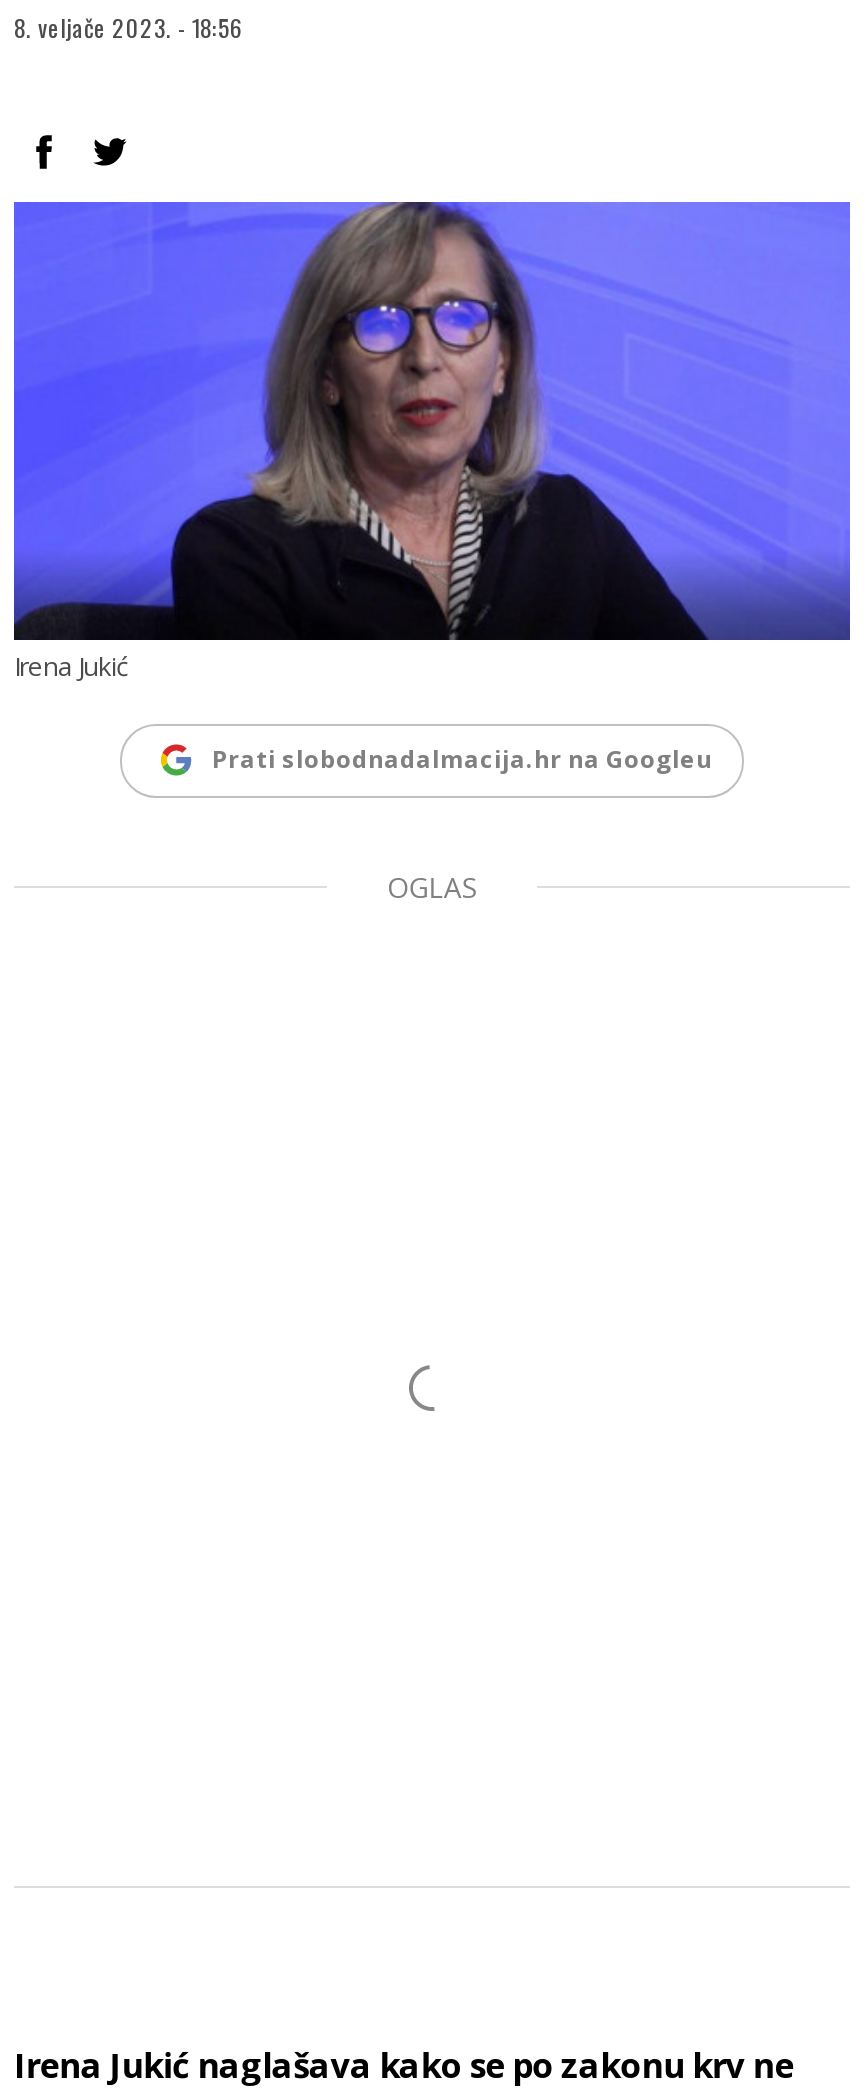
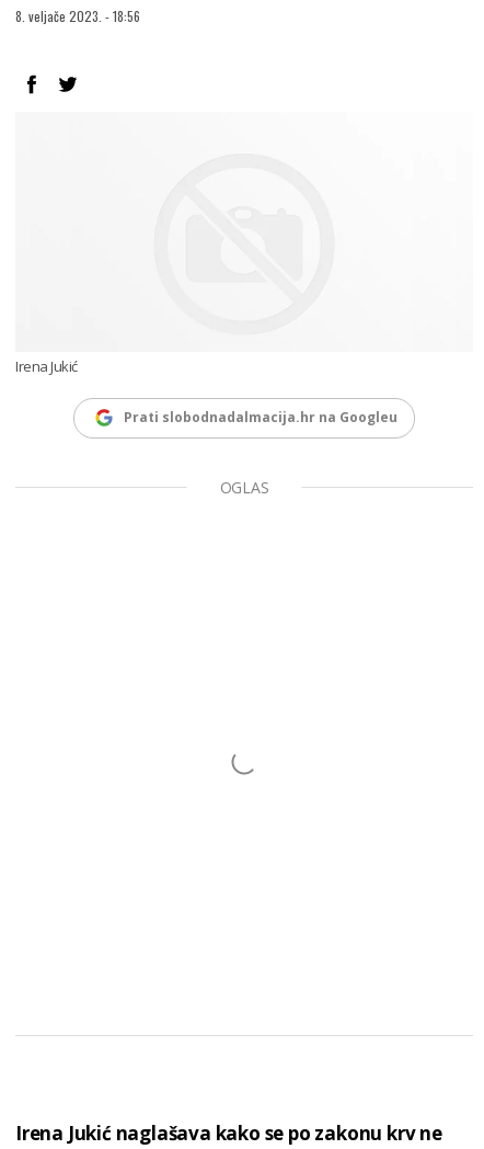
[12,200,852,642] [image] -> none

